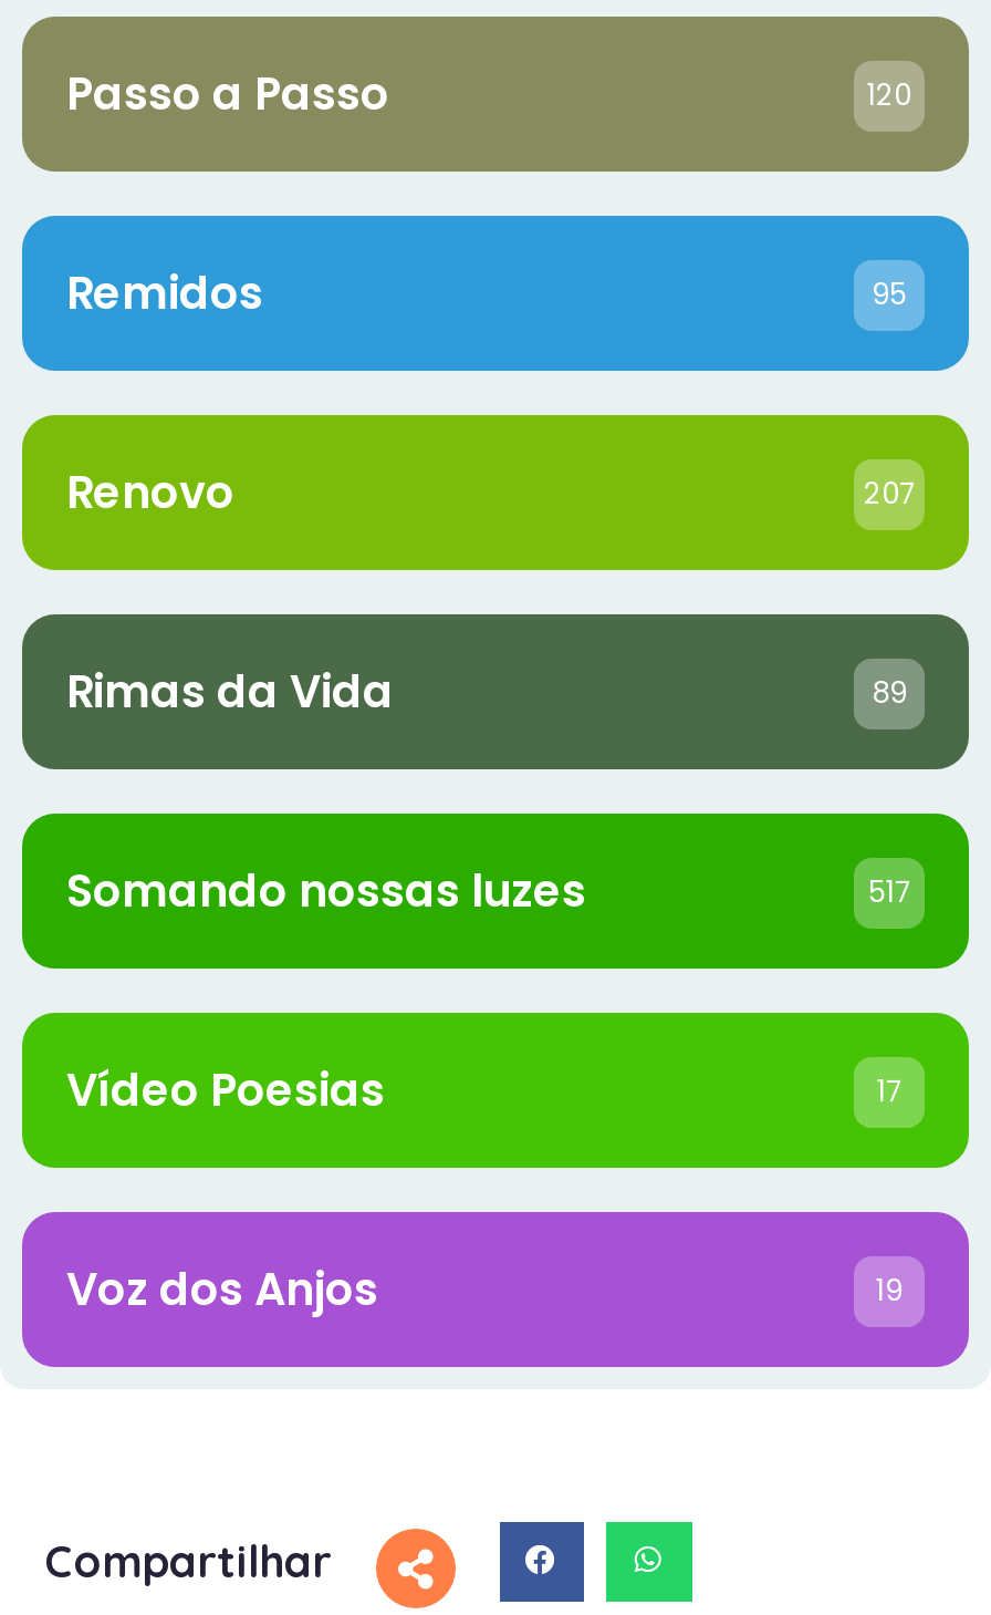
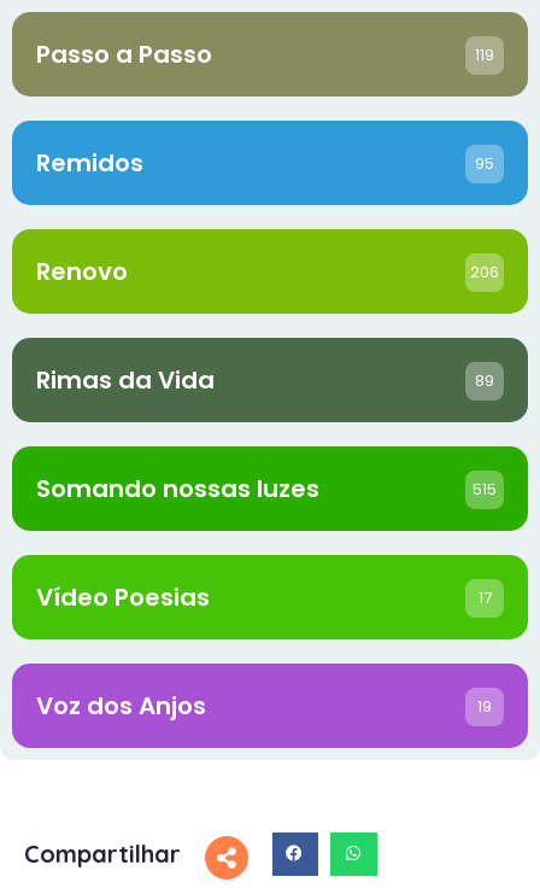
[867,74,911,116] 120 -> [475,44,494,66] 119
[864,473,915,515] 207 -> [470,261,499,284] 206
[868,871,910,913] 517 -> [472,478,497,501] 515

